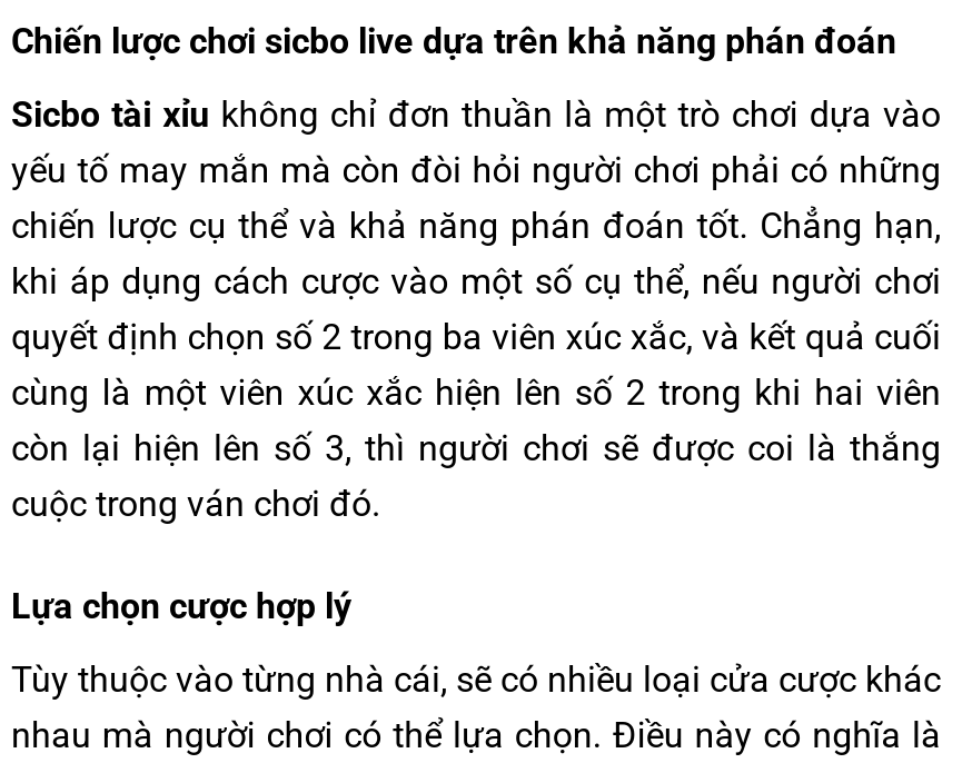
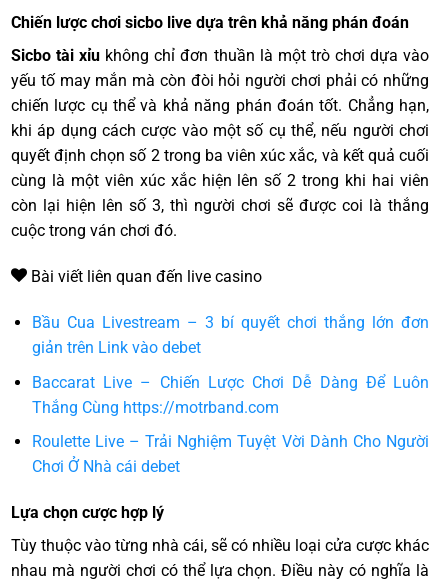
none -> [27,267,429,476] Bài viết liên quan đến live casino | Bầu Cua Livestream – 3 bí quyết chơi thắng lớn đơn | giản trên Link vào debet | Baccarat Live – Chiến Lược Chơi Dễ Dàng Để Luôn | Thắng Cùng https://motrband.com | Roulette Live – Trải Nghiệm Tuyệt Vời Dành Cho Người | Chơi Ở Nhà cái debet

